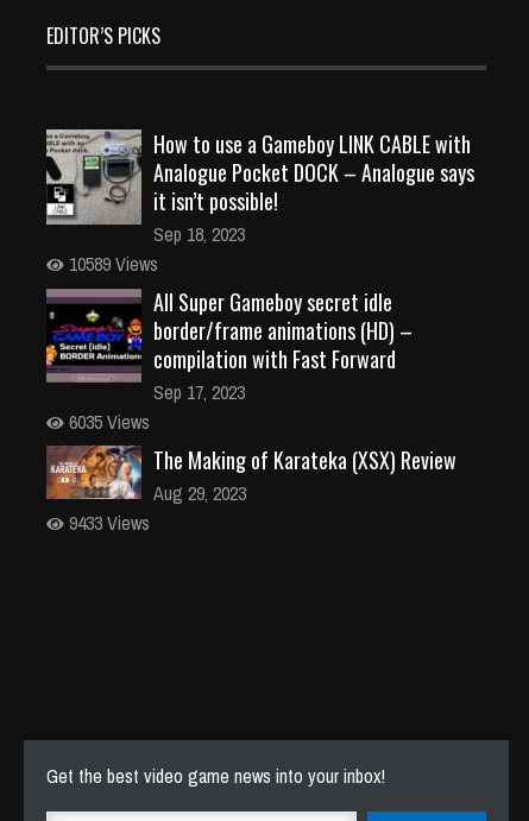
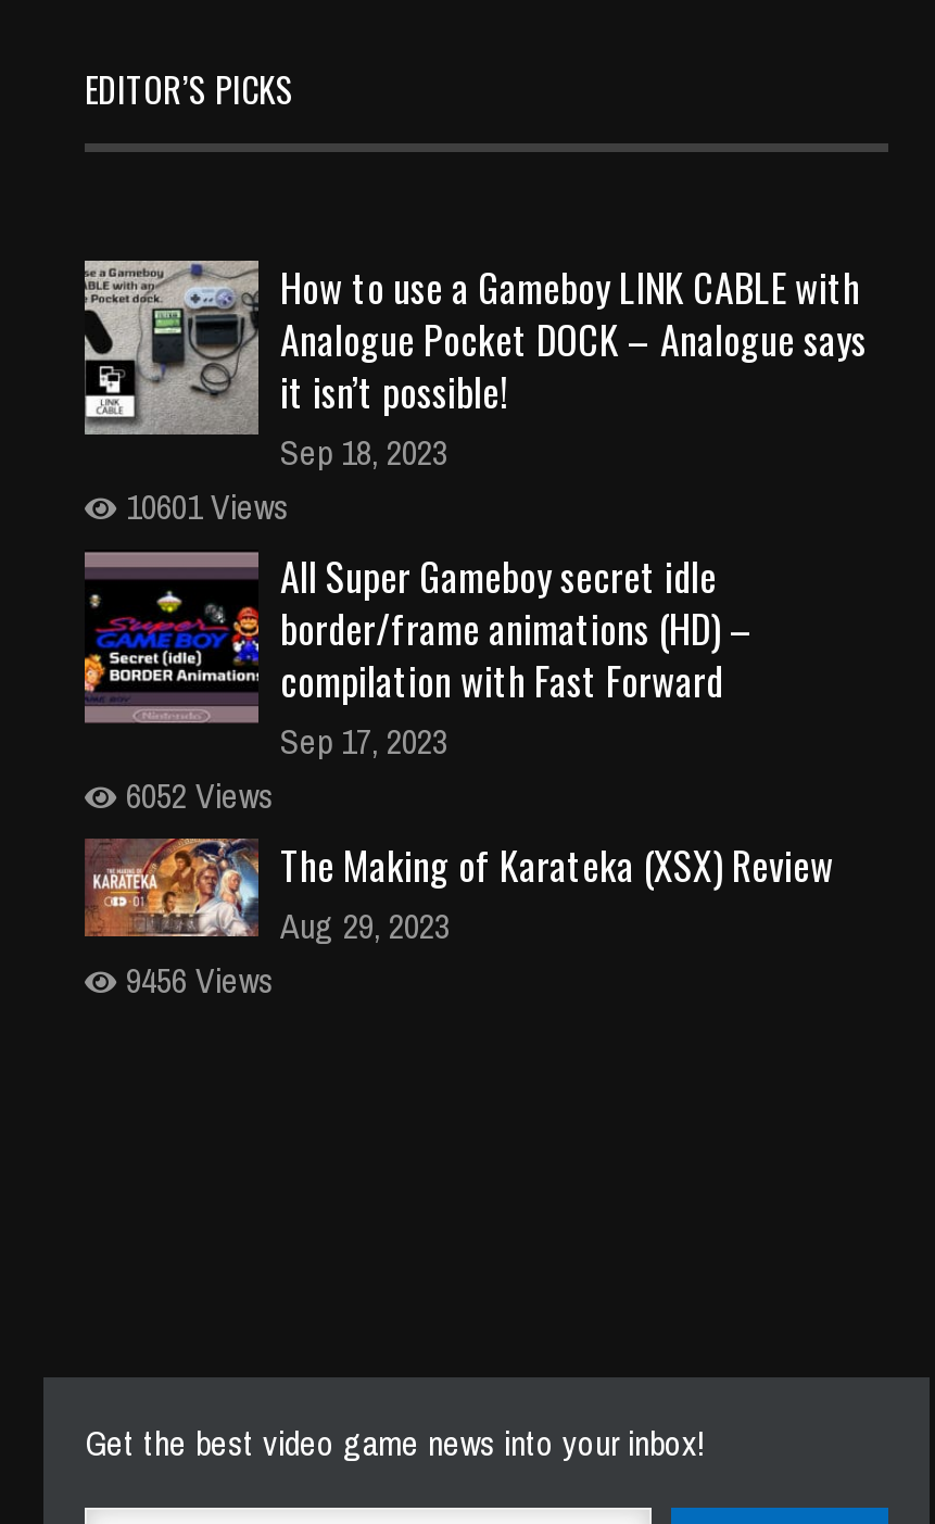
[64,250,158,277] 10589 Views -> [117,482,289,530] 10601 Views
[64,408,150,435] 6035 Views -> [117,771,274,819] 6052 Views
[64,509,150,536] 9433 Views -> [117,955,274,1003] 9456 Views

